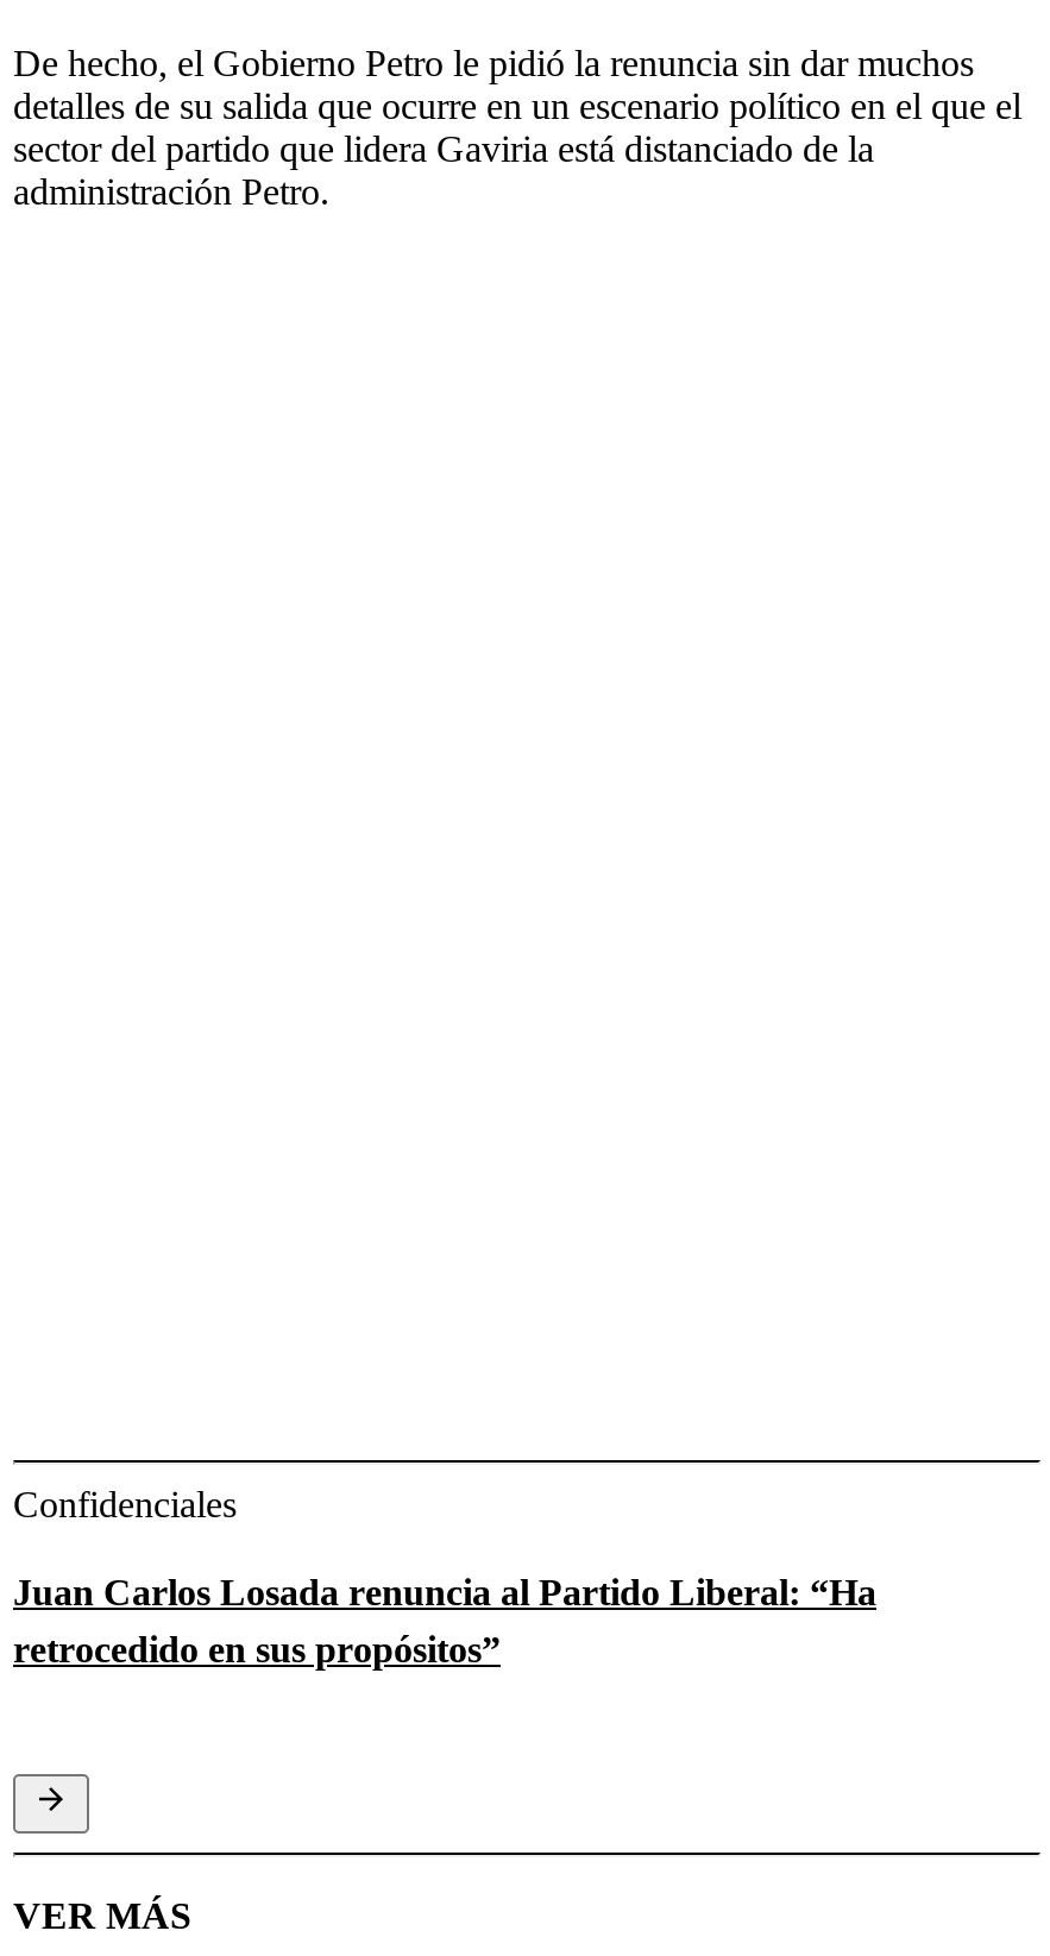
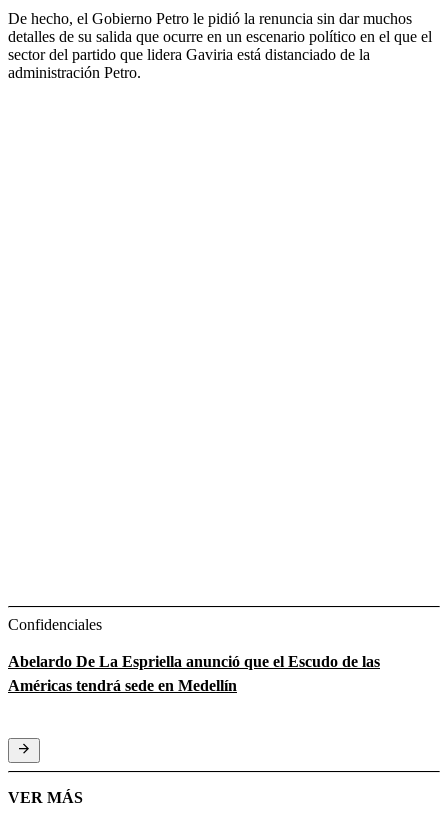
[13,1571,876,1668] Juan Carlos Losada renuncia al Partido Liberal: “Ha | retrocedido en sus propósitos” -> [8,653,380,694] Abelardo De La Espriella anunció que el Escudo de las | Américas tendrá sede en Medellín

